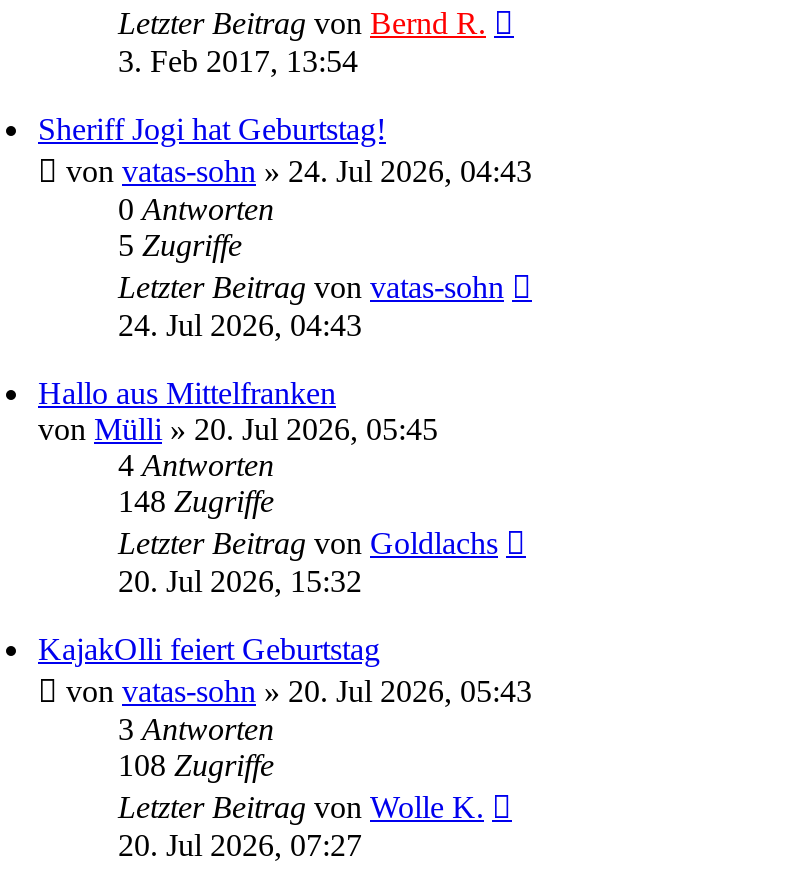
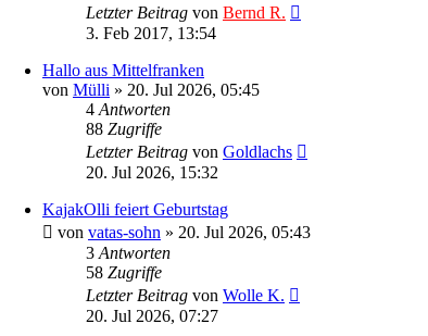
[38,113,532,343] Sheriff Jogi hat Geburtstag! | von vatas-sohn» 24. Jul 2026, 04:43 | 0 Antworten | 5 Zugriffe | Letzter Beitrag von vatas-sohn | 24. Jul 2026, 04:43 -> none
[118,485,274,519] 148 Zugriffe -> [86,120,162,138] 88 Zugriffe
[118,749,274,783] 108 Zugriffe -> [86,263,162,282] 58 Zugriffe

